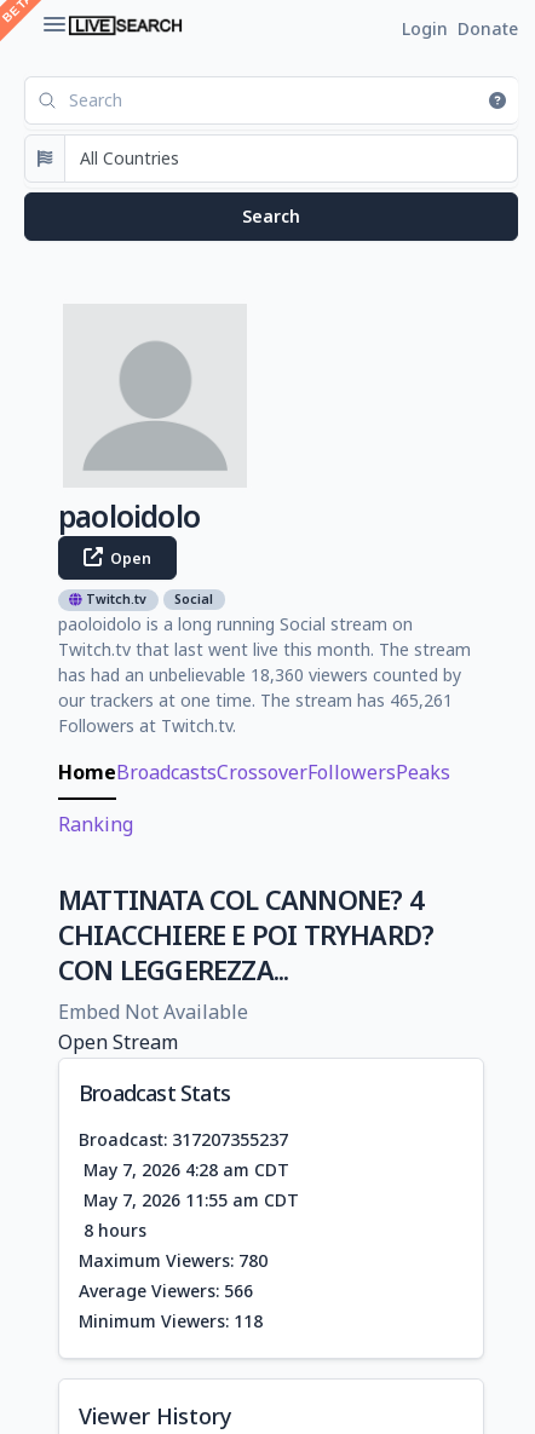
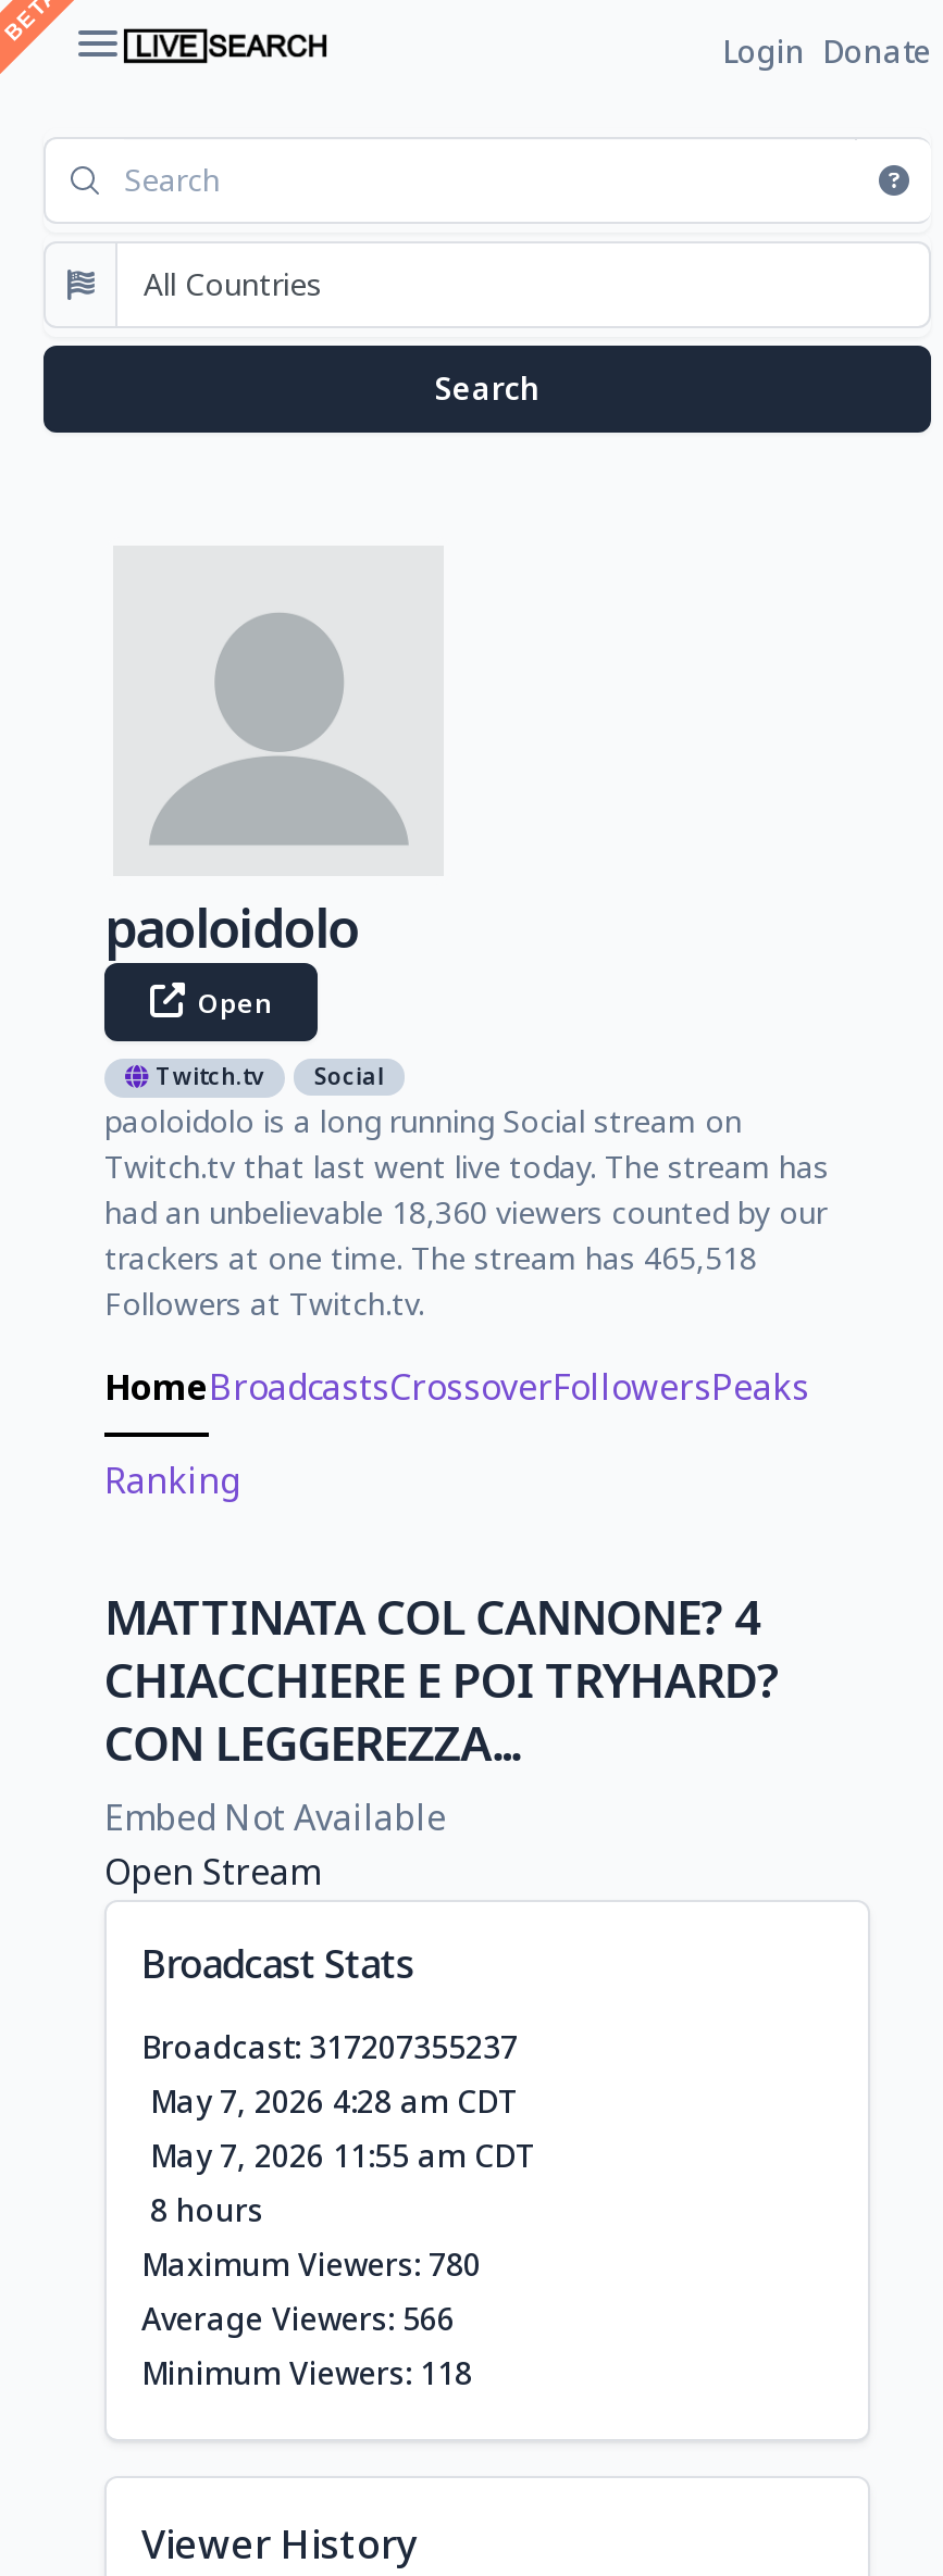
[58,638,471,711] Twitch.tv that last went live this month. The stream | has had an unbelievable 18,360 viewers counted by | our trackers at one time. The stream has 465,261 -> [104,1145,829,1278] Twitch.tv that last went live today. The stream has | had an unbelievable 18,360 viewers counted by our | trackers at one time. The stream has 465,518

